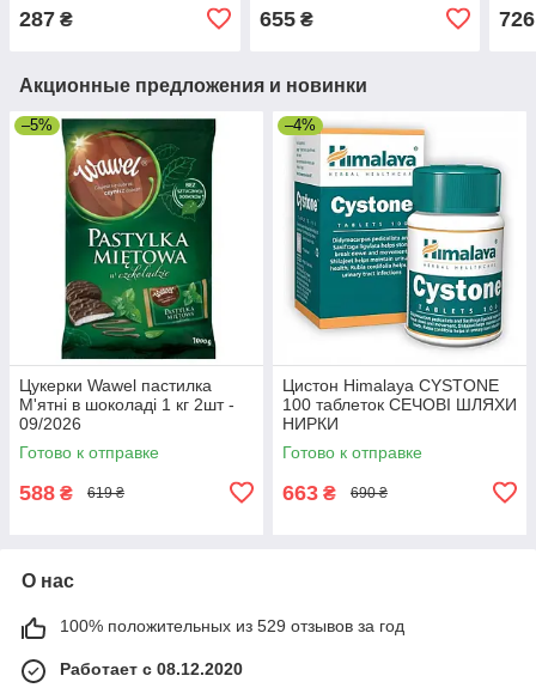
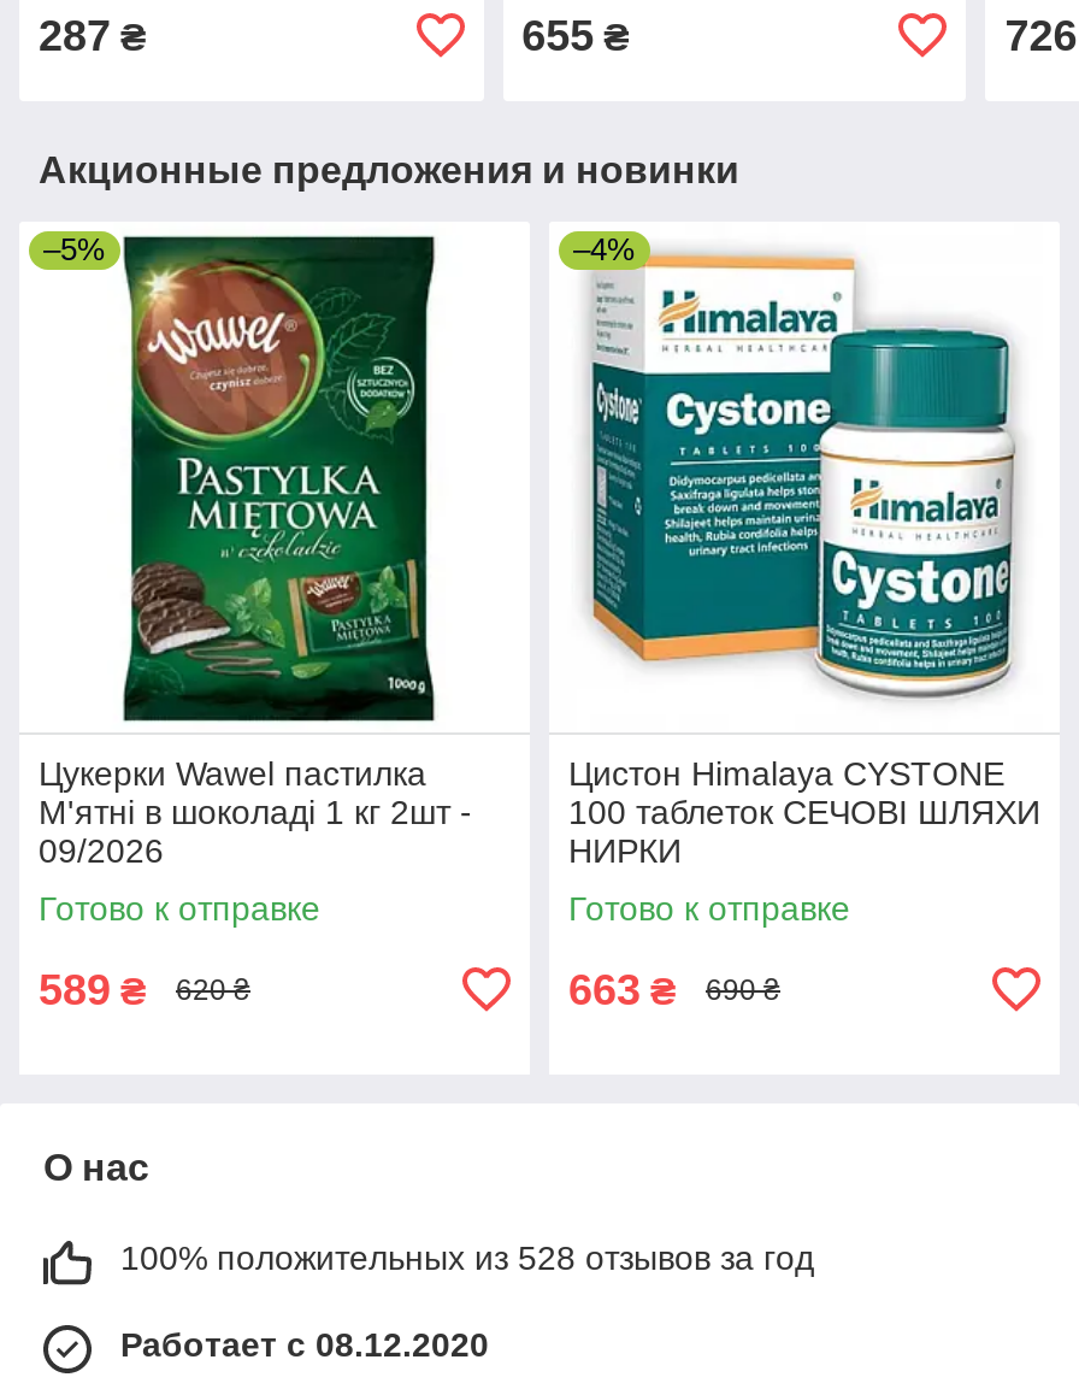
[19,481,73,505] 588 ₴ -> [39,966,147,1014] 589 ₴
[87,485,124,502] 619 ₴ -> [176,974,250,1008] 620 ₴
[60,616,404,635] 100% положительных из 529 отзывов за год -> [120,1238,814,1276] 100% положительных из 528 отзывов за год

